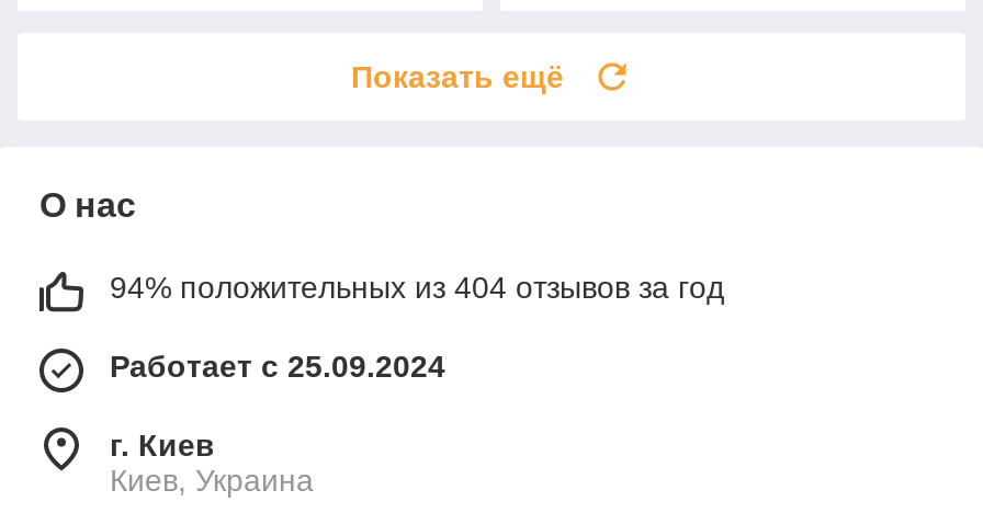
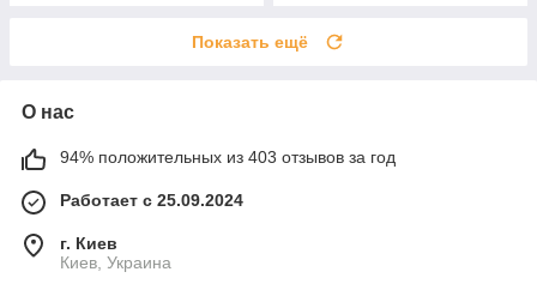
[110,269,724,304] 94% положительных из 404 отзывов за год -> [60,147,396,166] 94% положительных из 403 отзывов за год

